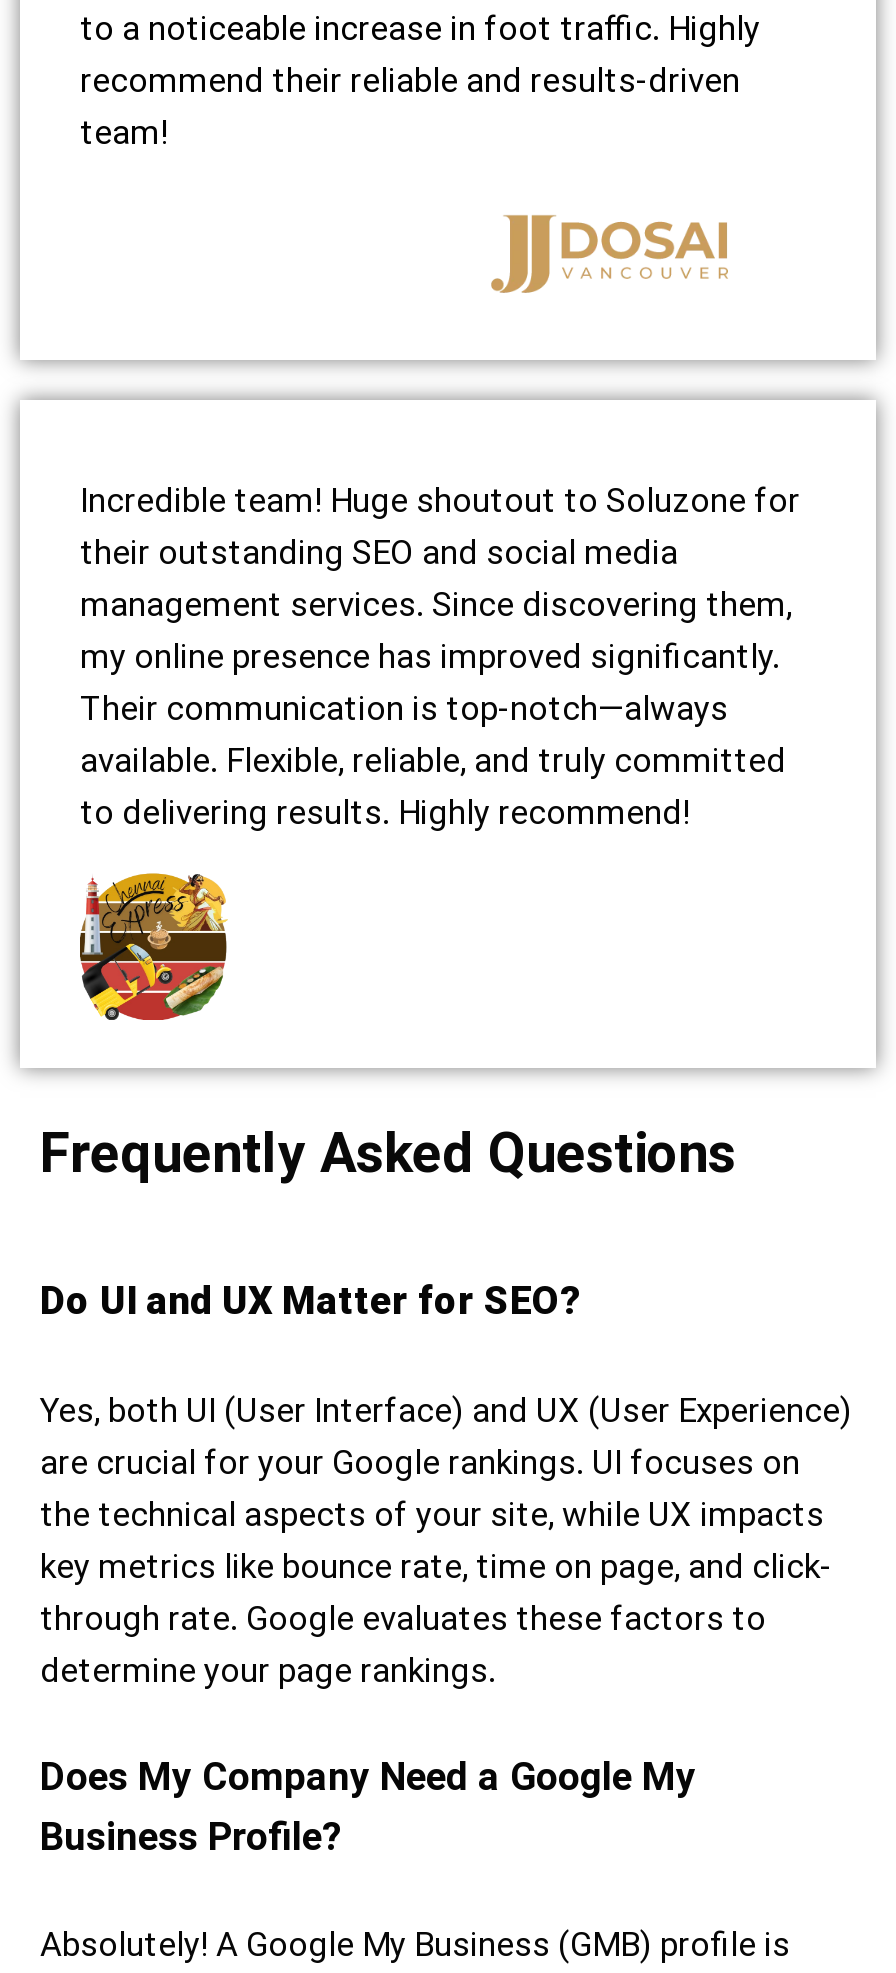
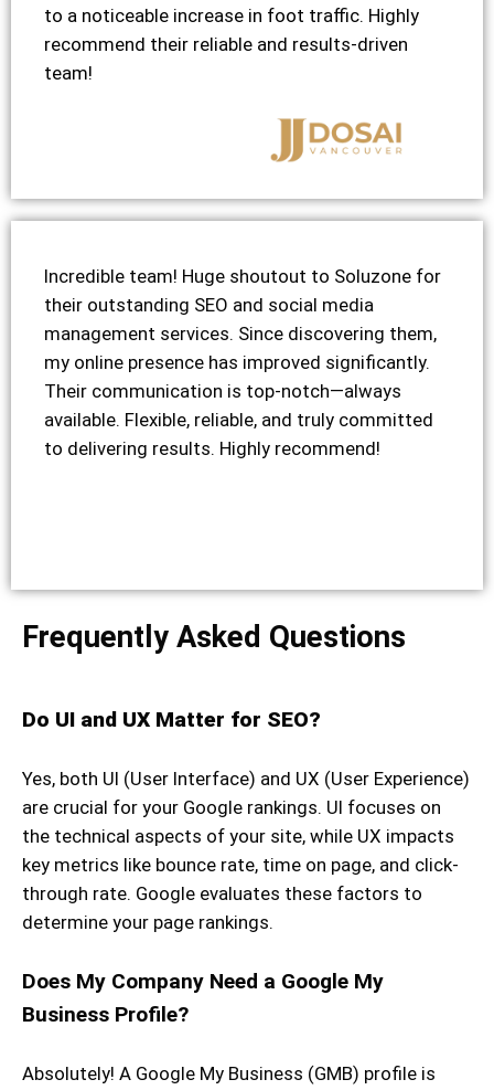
[78,870,230,1022] [image] -> none

